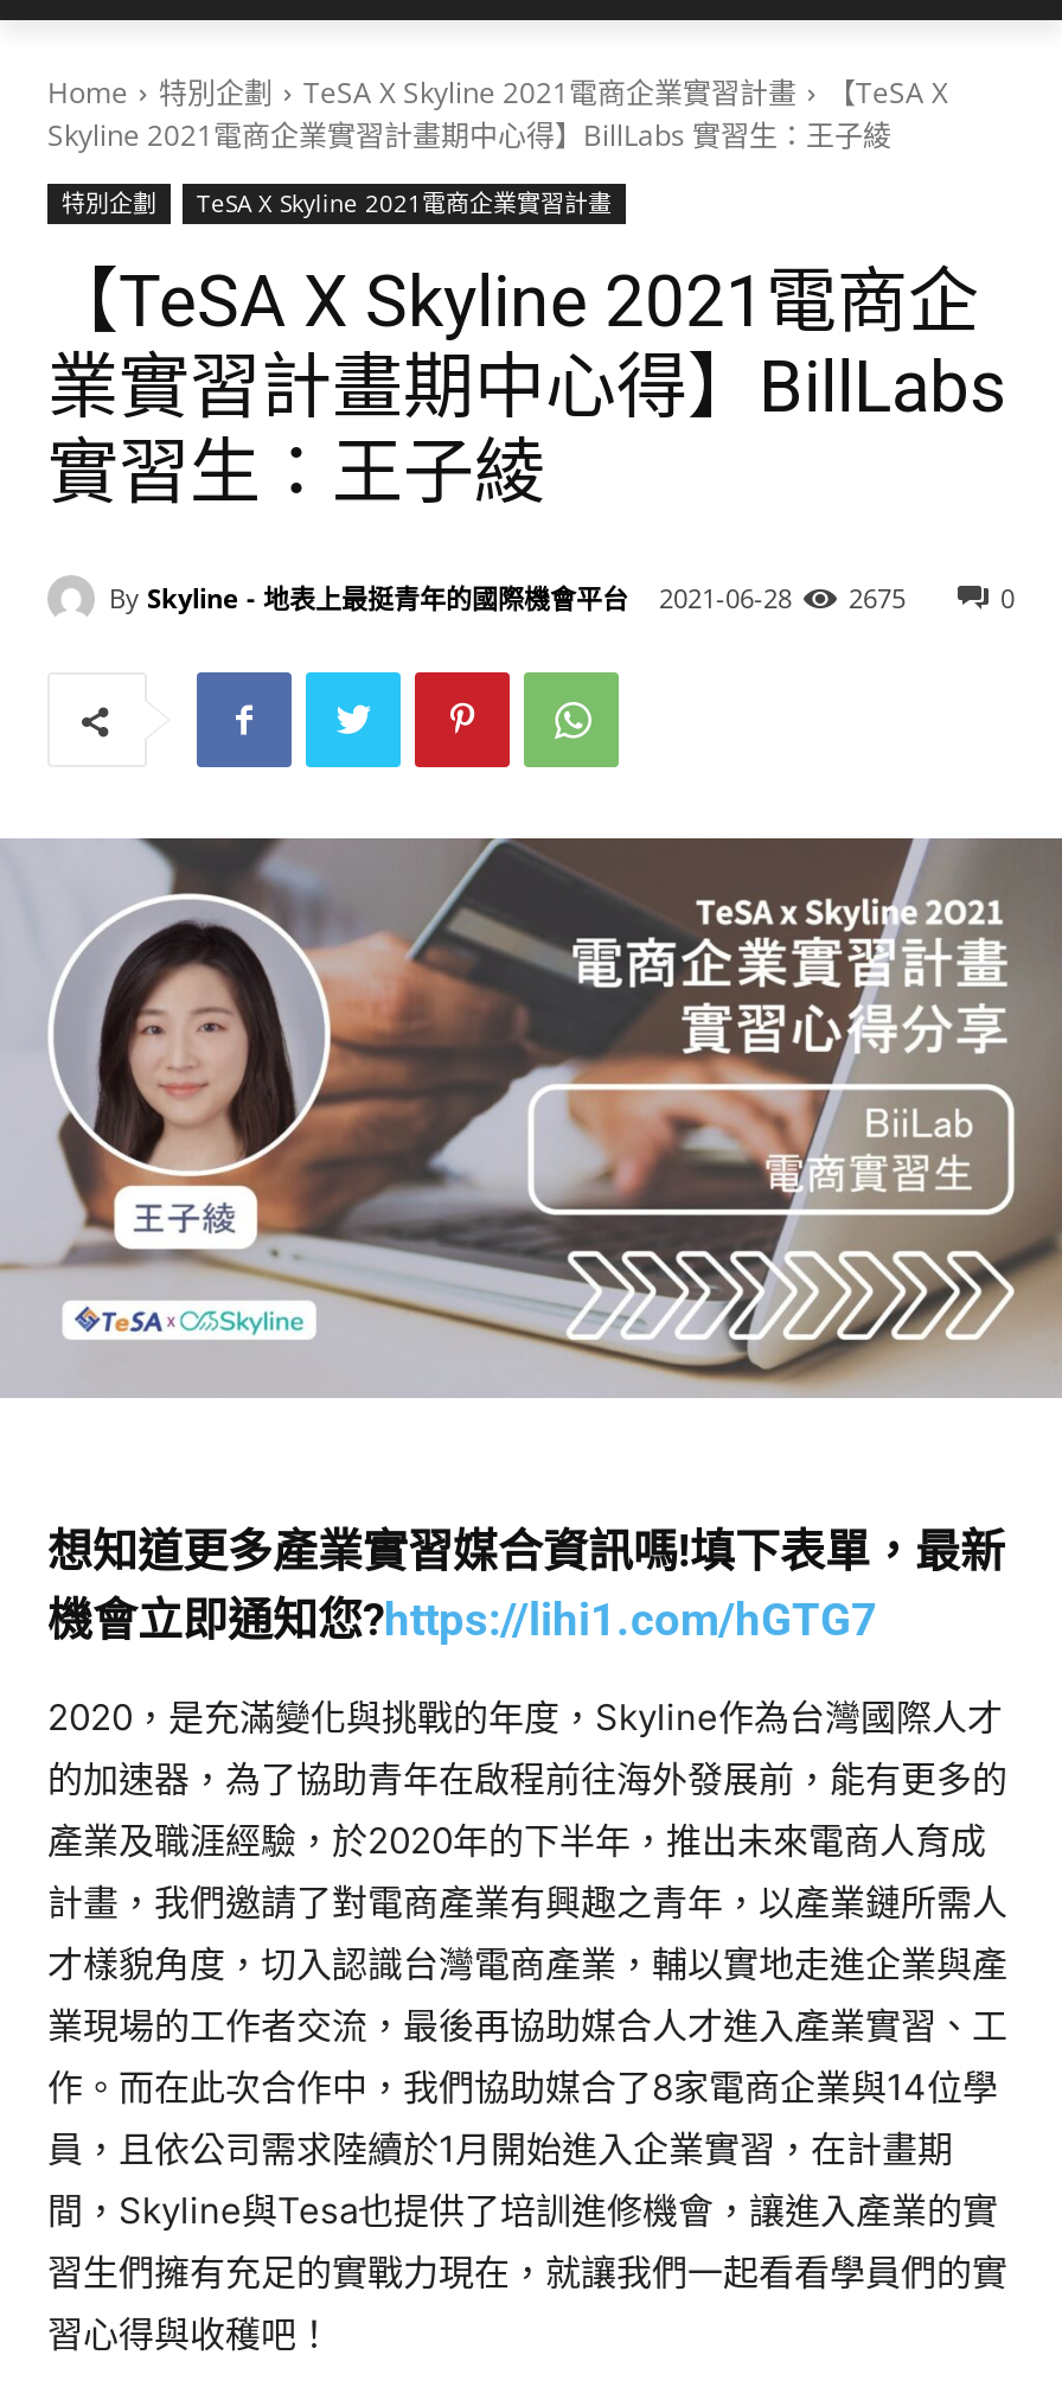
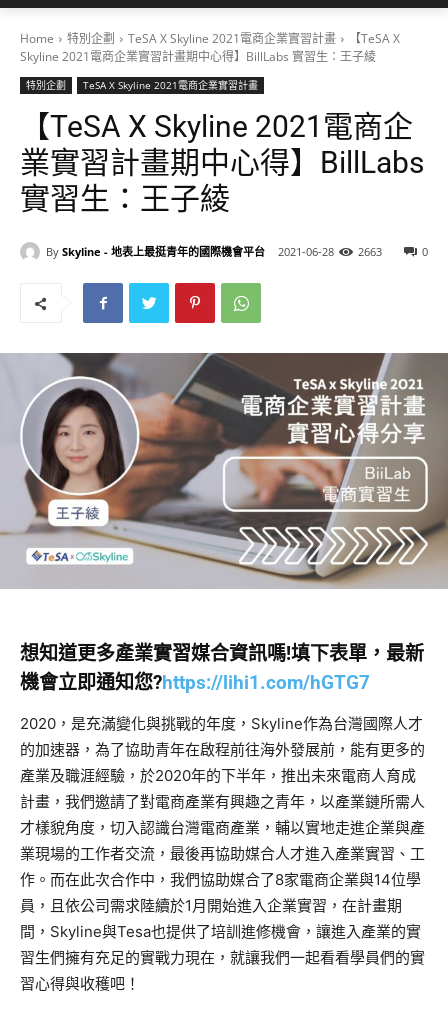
[109,579,906,616] By Skyline - 地表上最挺青年的國際機會平台 2021-06-28 2675 -> [46,243,382,259] By Skyline - 地表上最挺青年的國際機會平台 2021-06-28 2663

